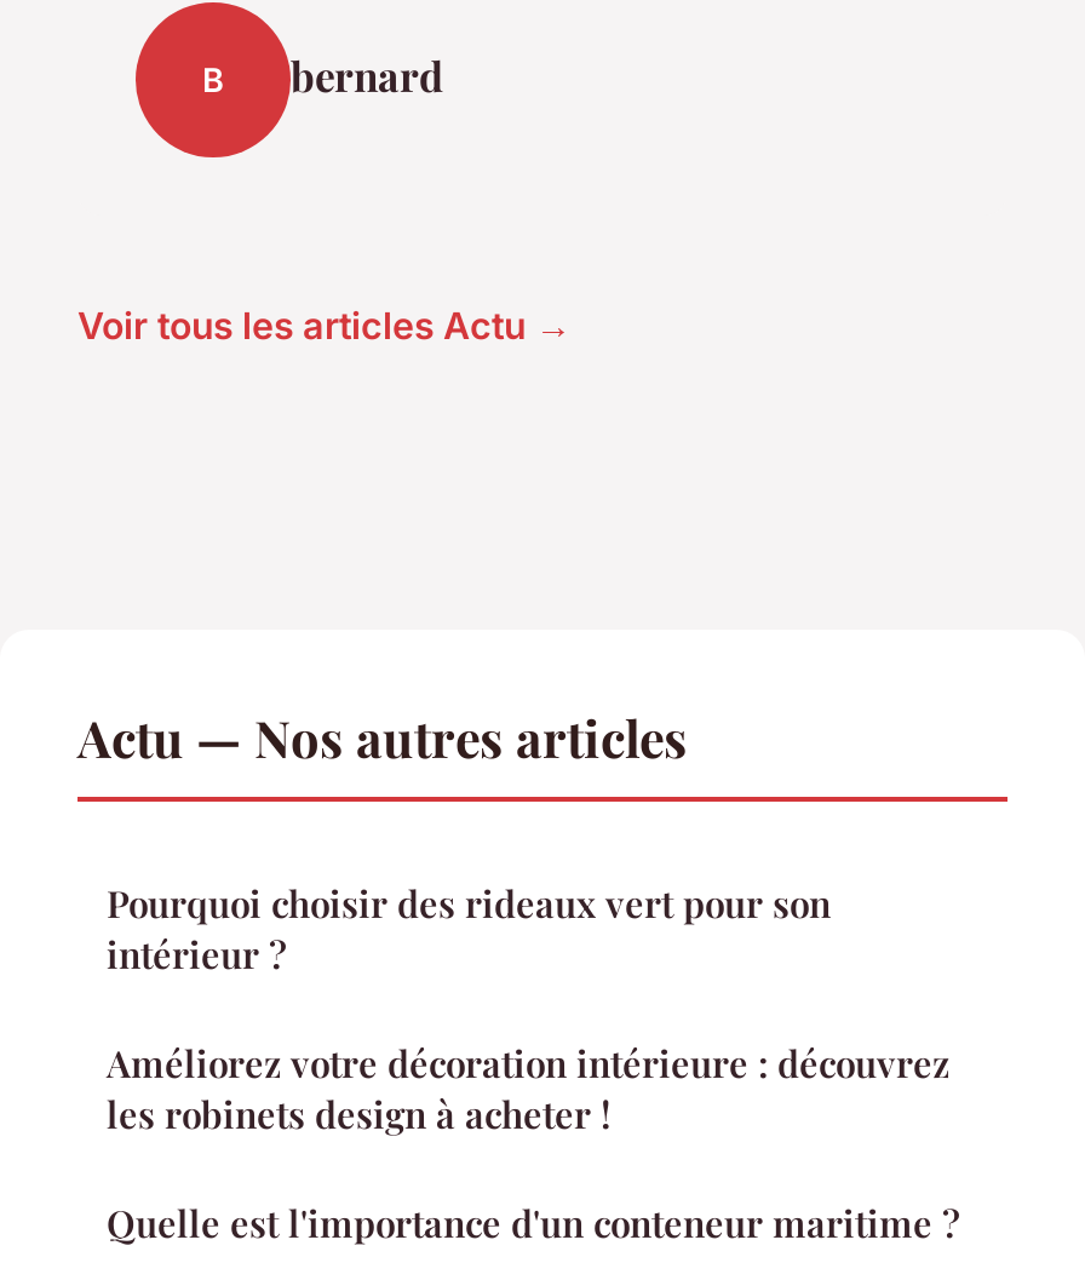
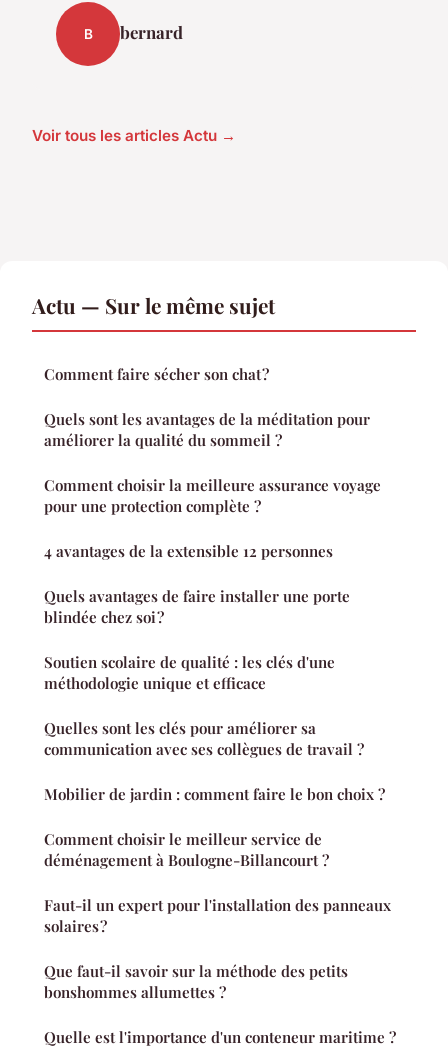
[77,703,949,1139] Actu — Nos autres articles | Pourquoi choisir des rideaux vert pour son | intérieur ? | Améliorez votre décoration intérieure : découvrez | les robinets design à acheter ! -> [32,291,391,1002] Actu — Sur le même sujet | Comment faire sécher son chat ? | Quels sont les avantages de la méditation pour | améliorer la qualité du sommeil ? | Comment choisir la meilleure assurance voyage | pour une protection complète ? | 4 avantages de la extensible 12 personnes | Quels avantages de faire installer une porte | blindée chez soi ? | Soutien scolaire de qualité : les clés d'une | méthodologie unique et efficace | Quelles sont les clés pour améliorer sa | communication avec ses collègues de travail ? | Mobilier de jardin : comment faire le bon choix ? | Comment choisir le meilleur service de | déménagement à Boulogne-Billancourt ? | Faut-il un expert pour l'installation des panneaux | solaires ? | Que faut-il savoir sur la méthode des petits | bonshommes allumettes ?

